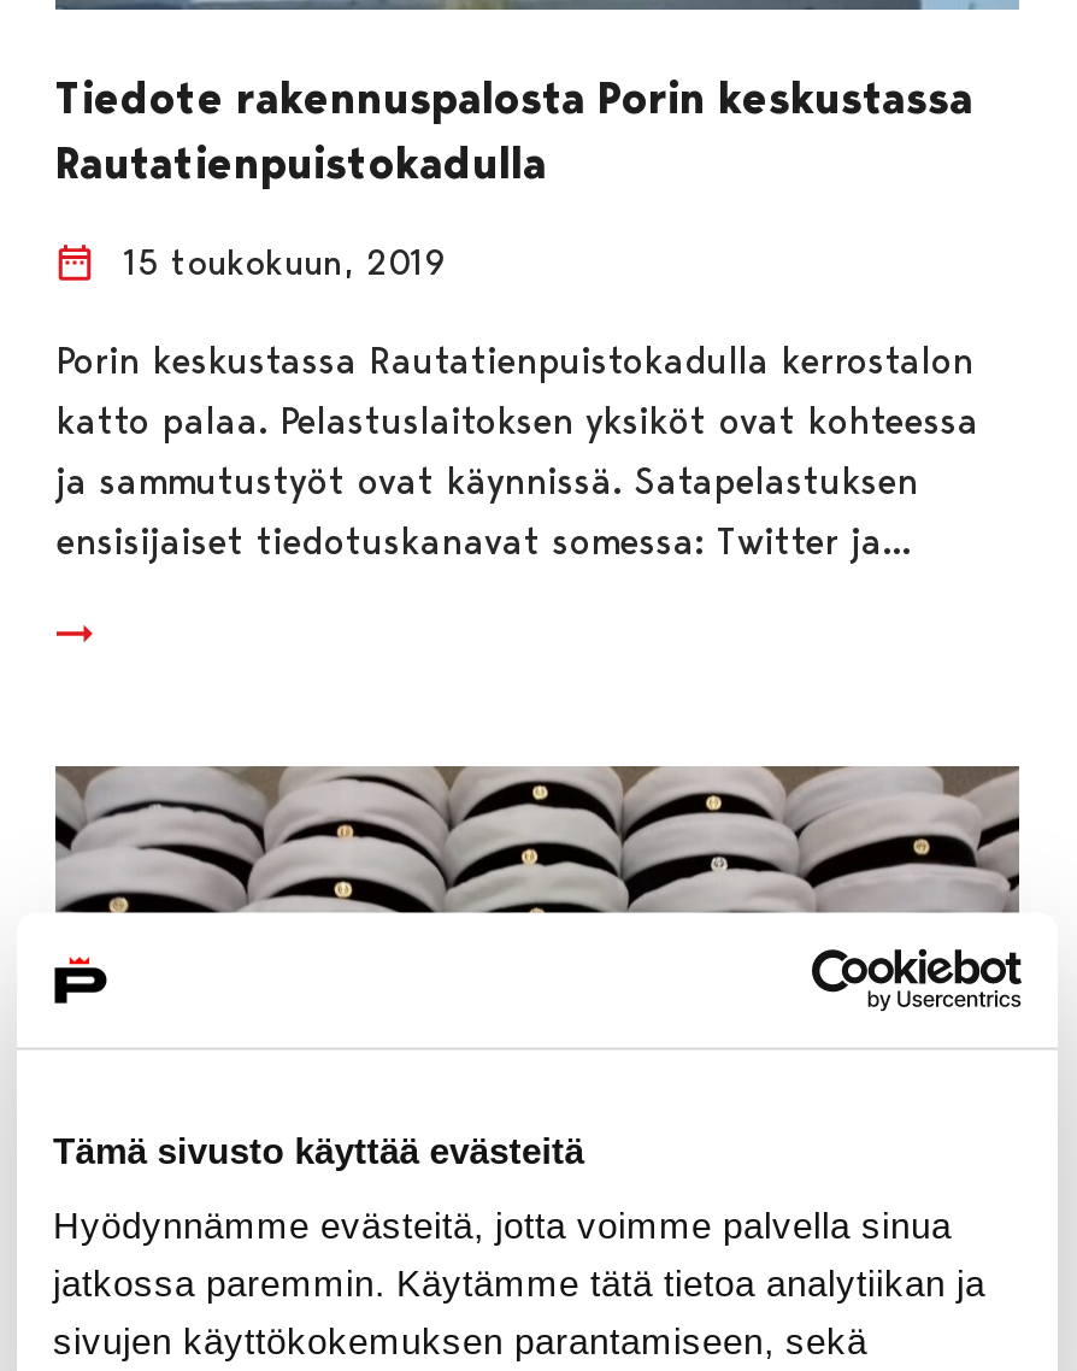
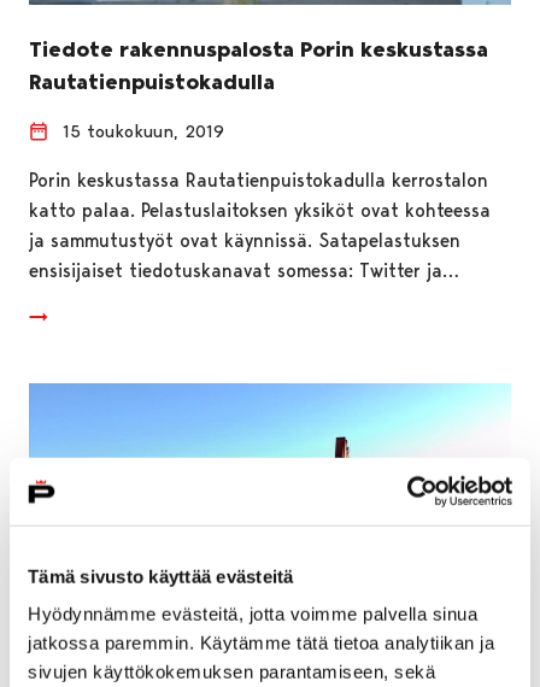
[53,764,1022,916] [image] -> [28,382,511,459] [image]

